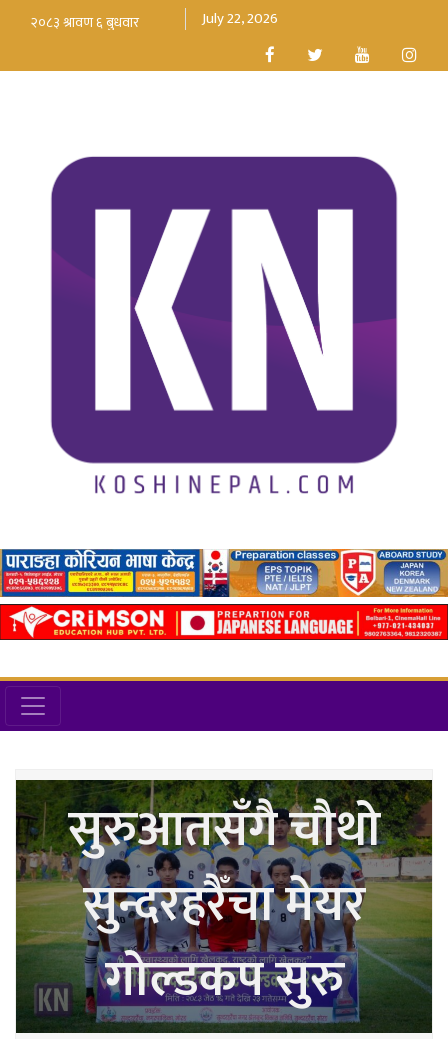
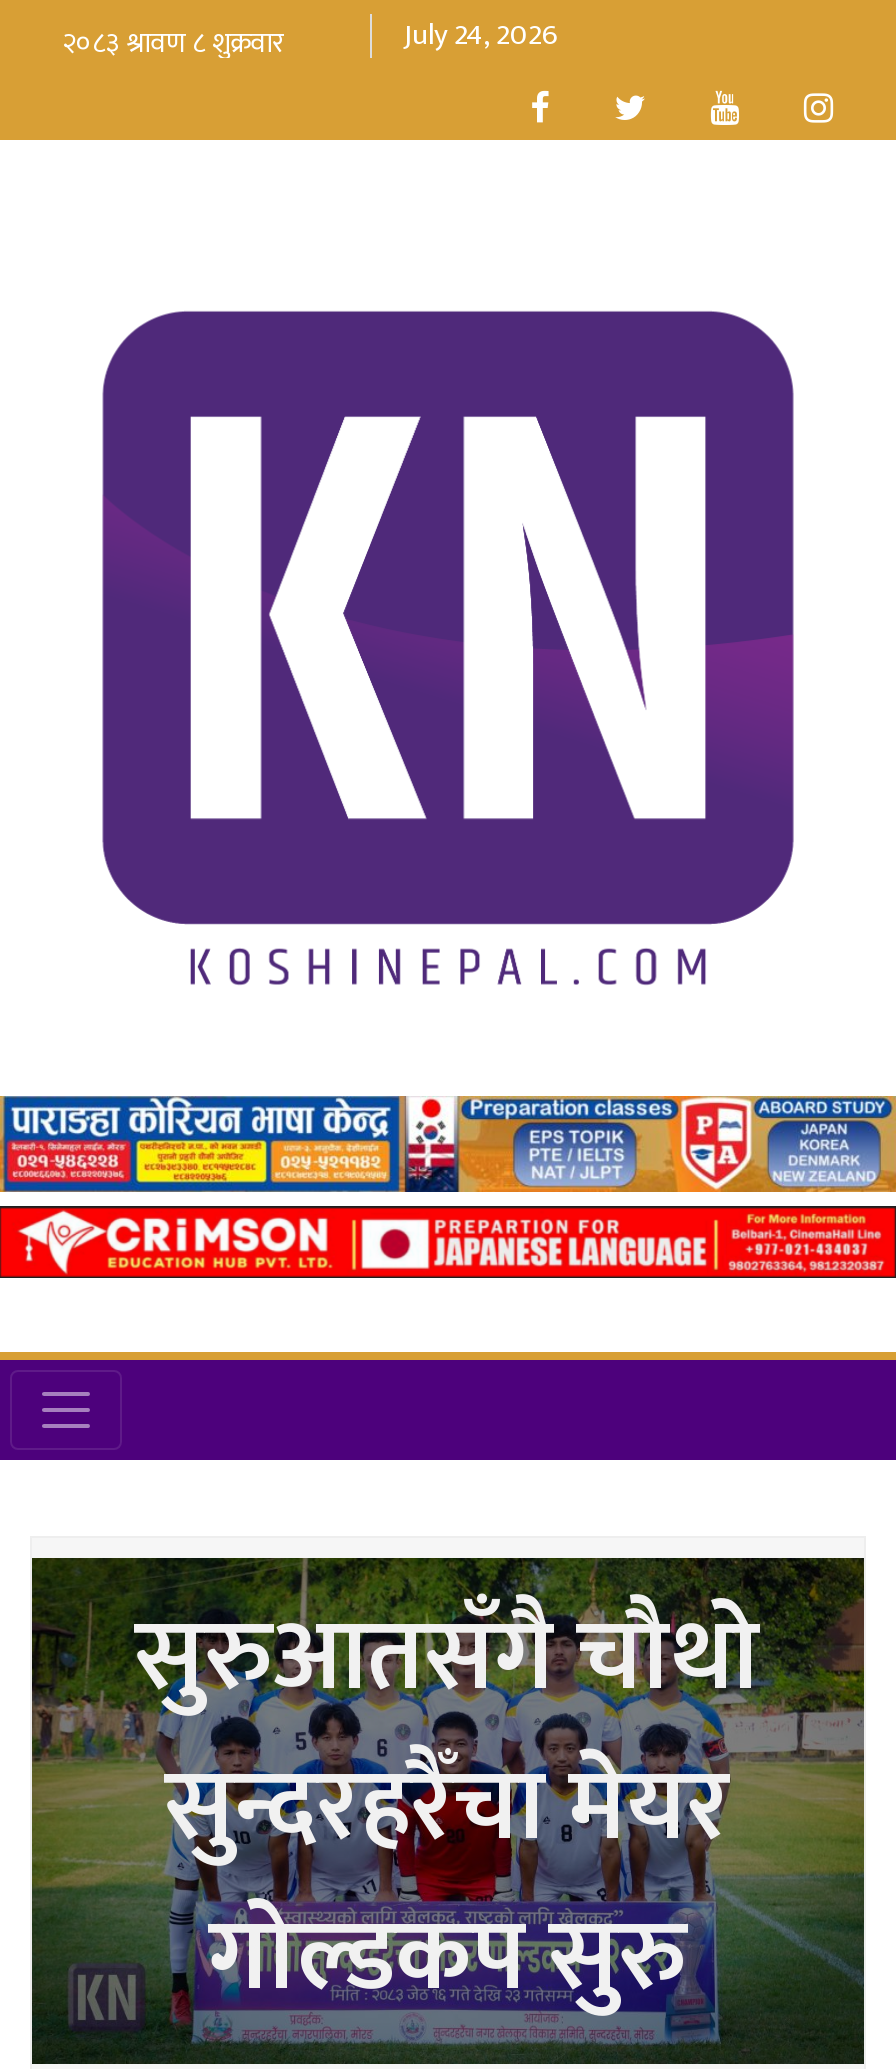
[202,6,278,31] July 22, 2026 -> [404,10,558,60] July 24, 2026

